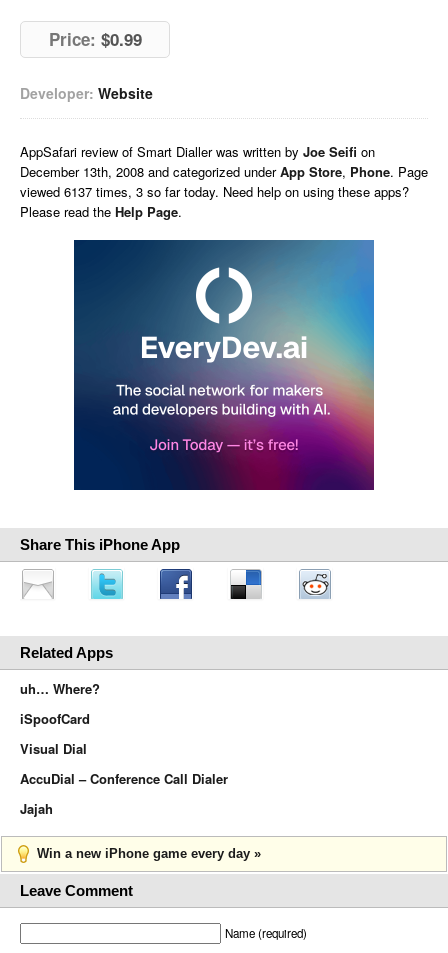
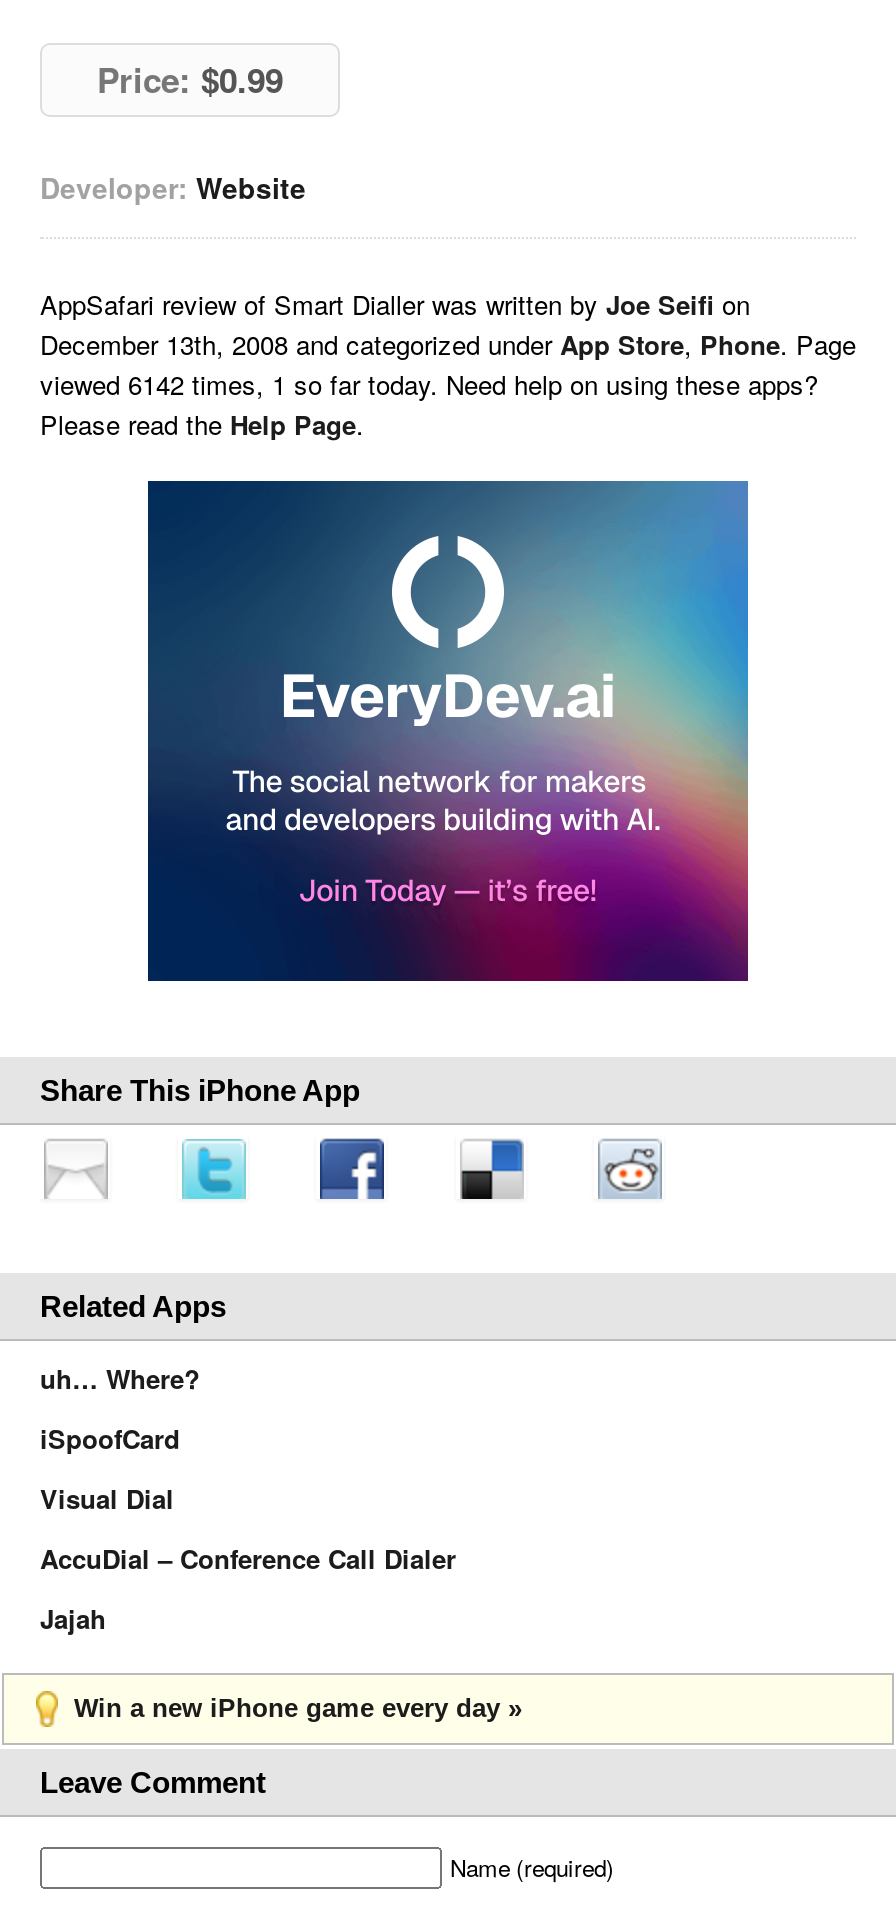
[20,182,409,201] viewed 6137 times, 3 so far today. Need help on using these apps? -> [40,365,818,403] viewed 6142 times, 1 so far today. Need help on using these apps?

